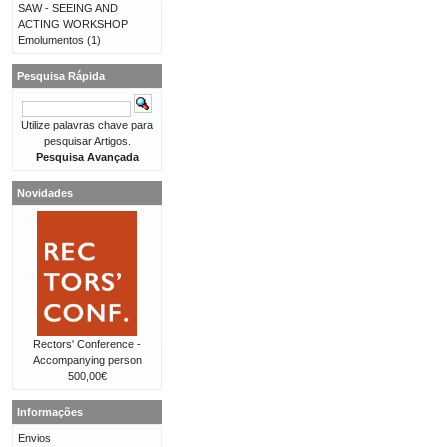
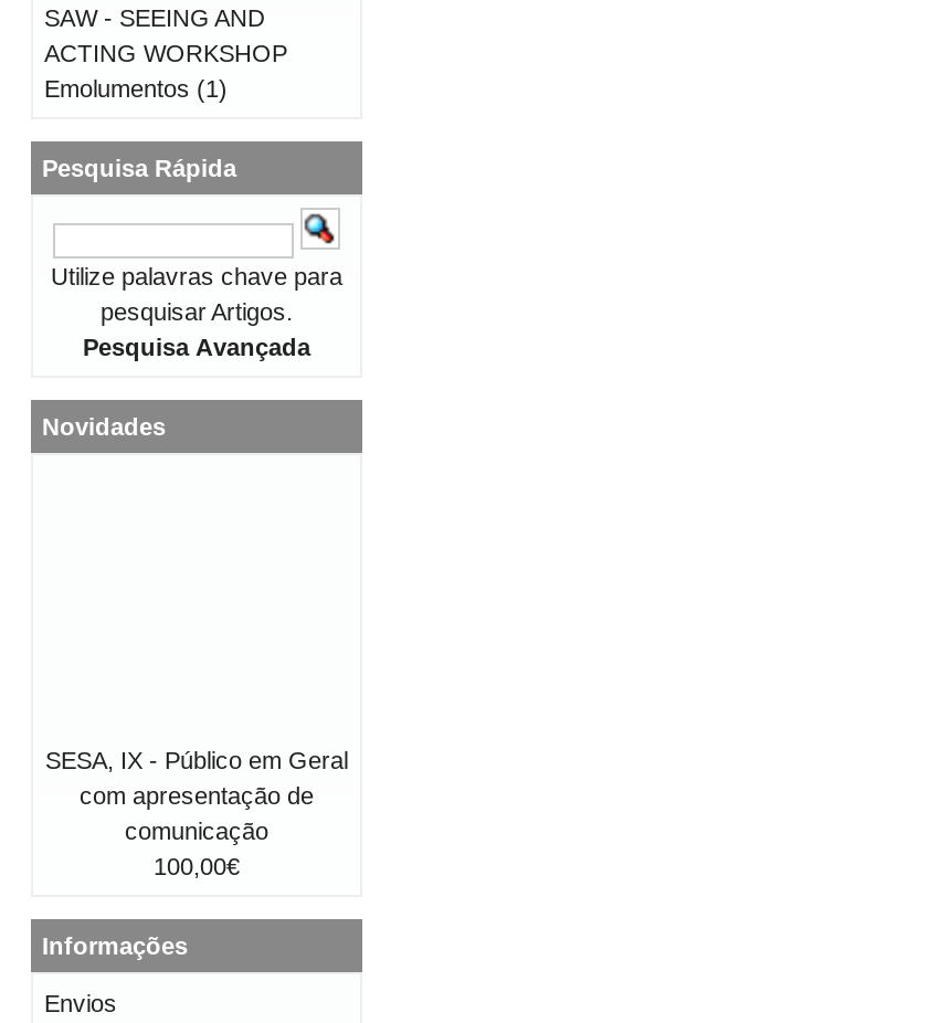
[36,210,138,315] [image] -> none
[32,338,141,382] Rectors' Conference - | Accompanying person | 500,00€ -> [45,747,348,879] SESA, IX - Público em Geral | com apresentação de | comunicação | 100,00€

